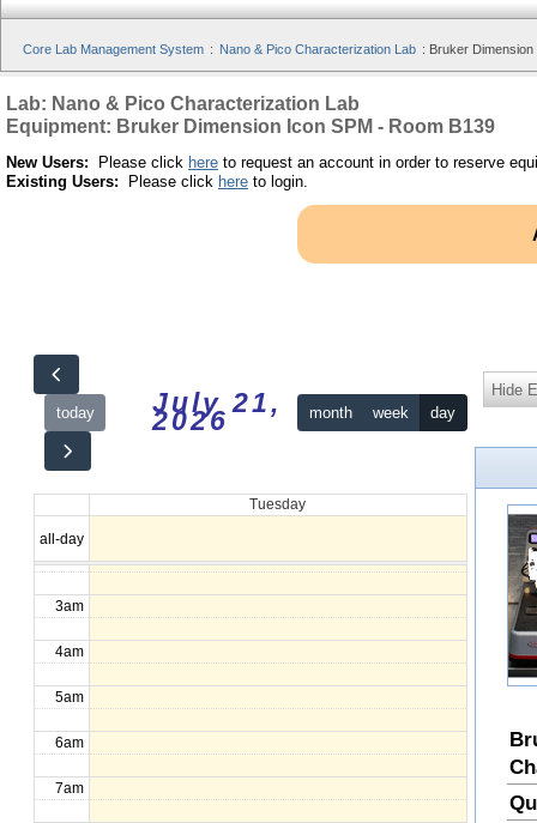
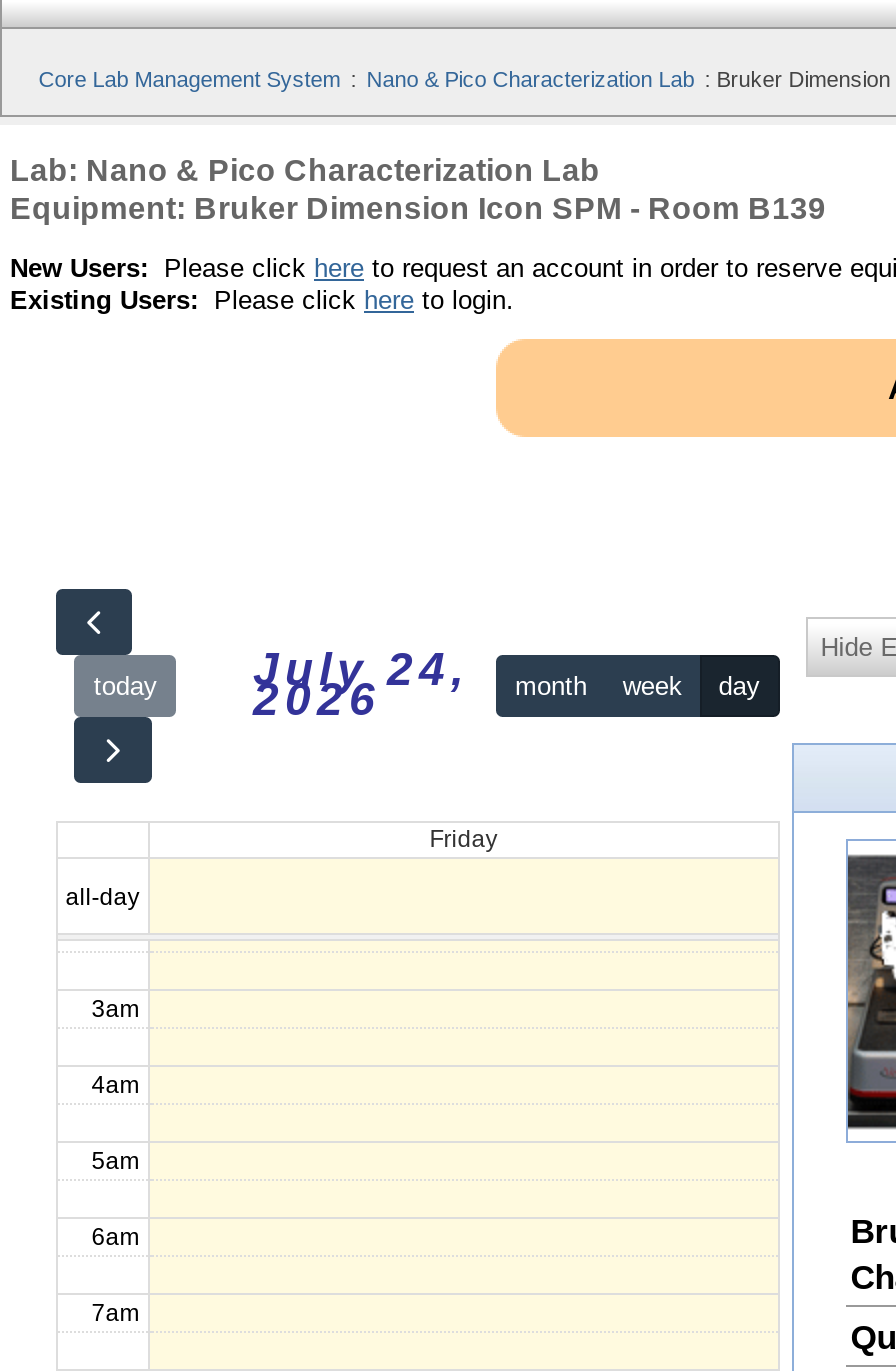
[152,387,456,422] July 21, month week day -> [253,644,761,701] July 24, month week day
[250,496,306,513] Tuesday -> [429,826,497,854] Friday

